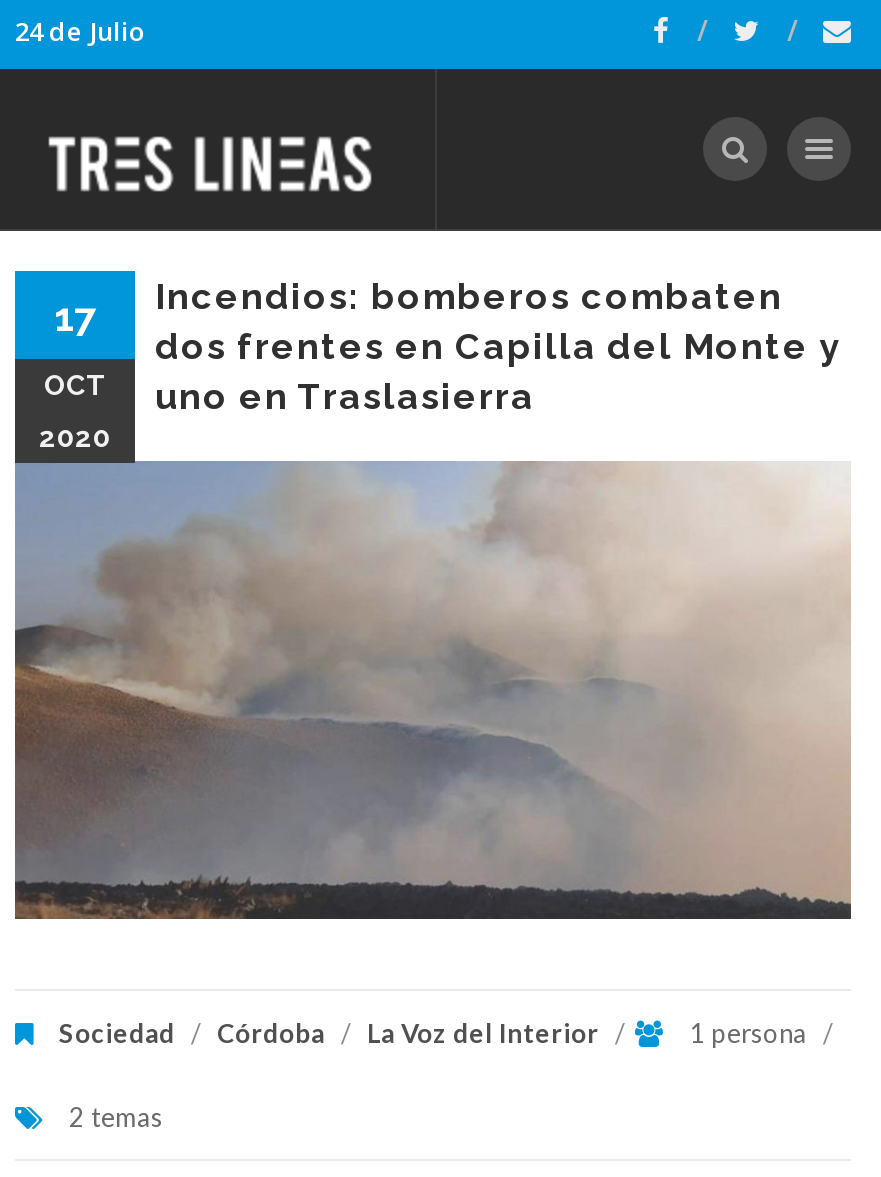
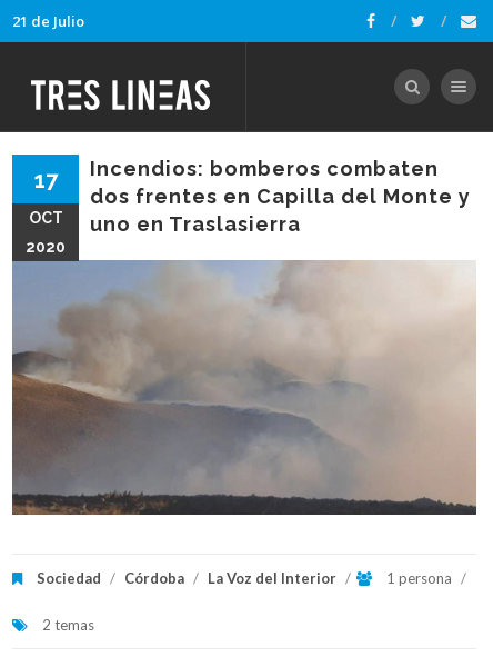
[15,13,145,49] 24 de Julio -> [12,11,84,31] 21 de Julio

